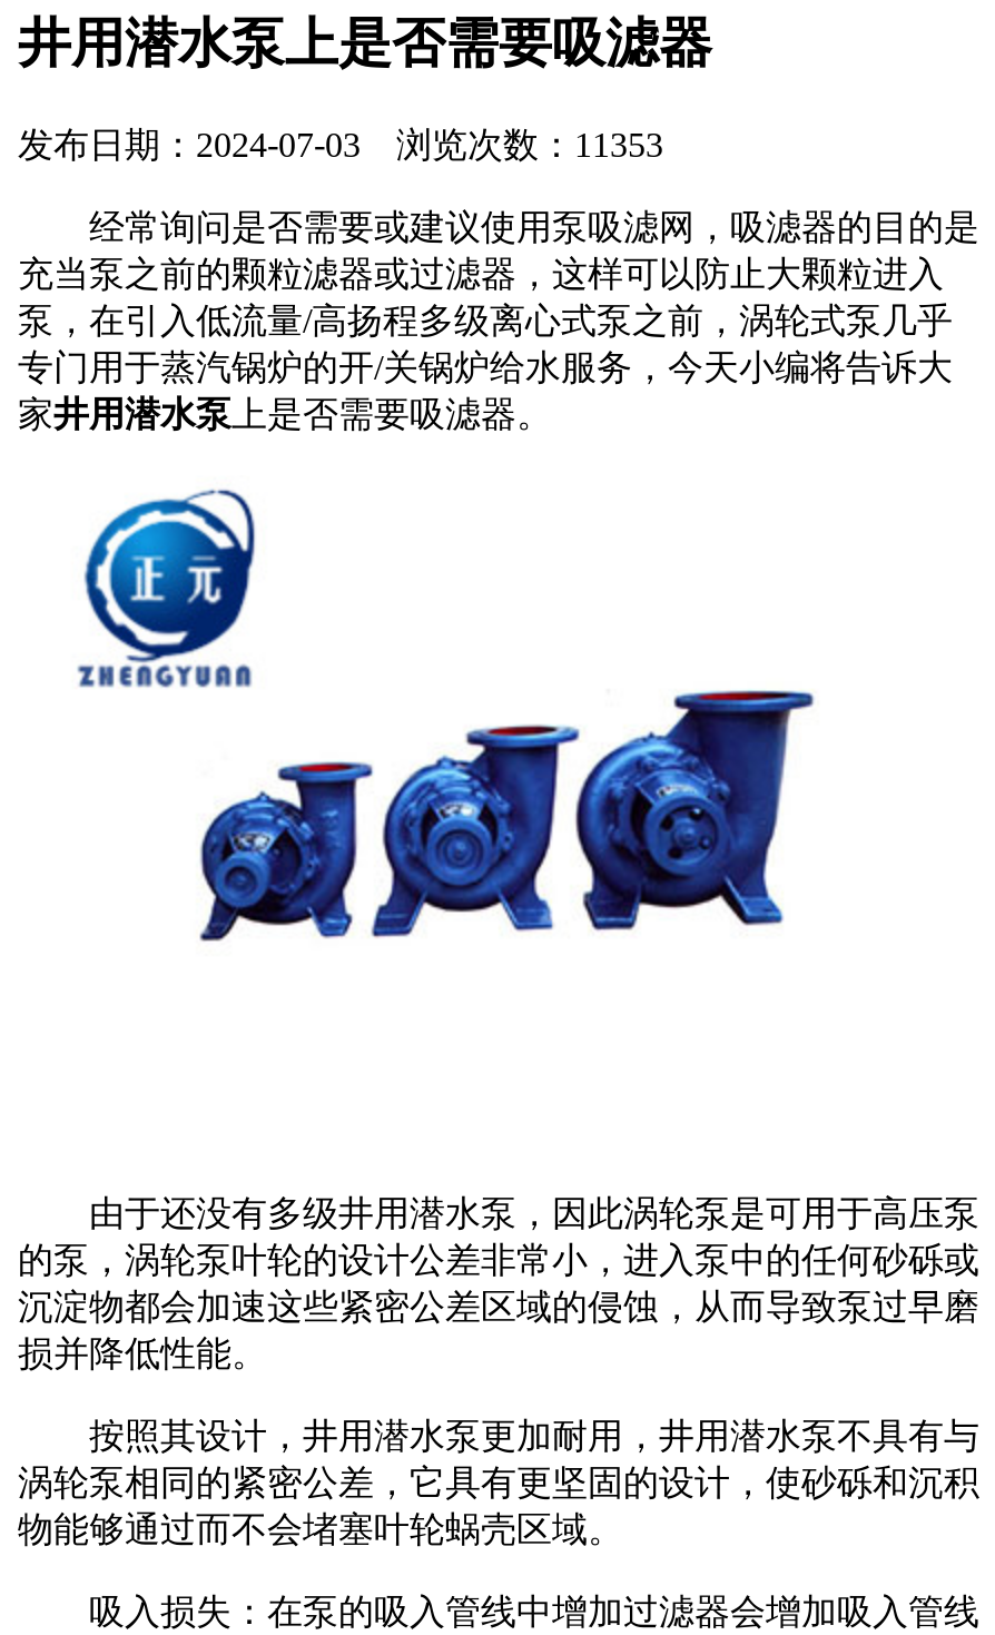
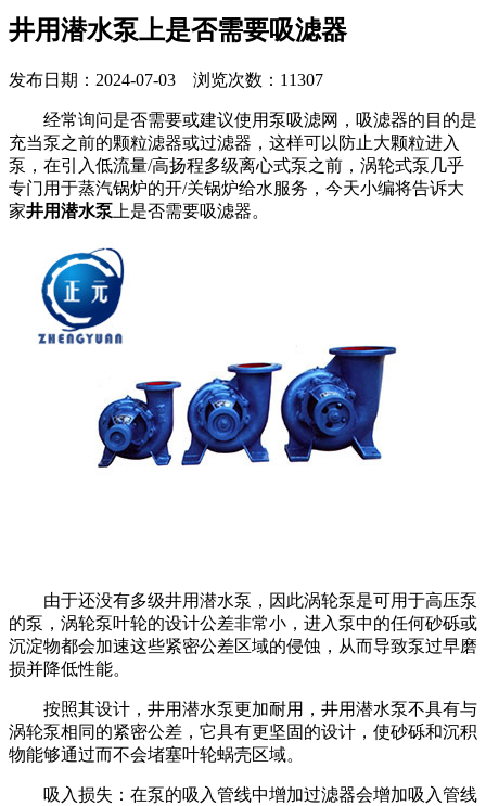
[18,126,663,164] 发布日期：2024-07-03 浏览次数：11353 -> [9,71,323,89] 发布日期：2024-07-03 浏览次数：11307

